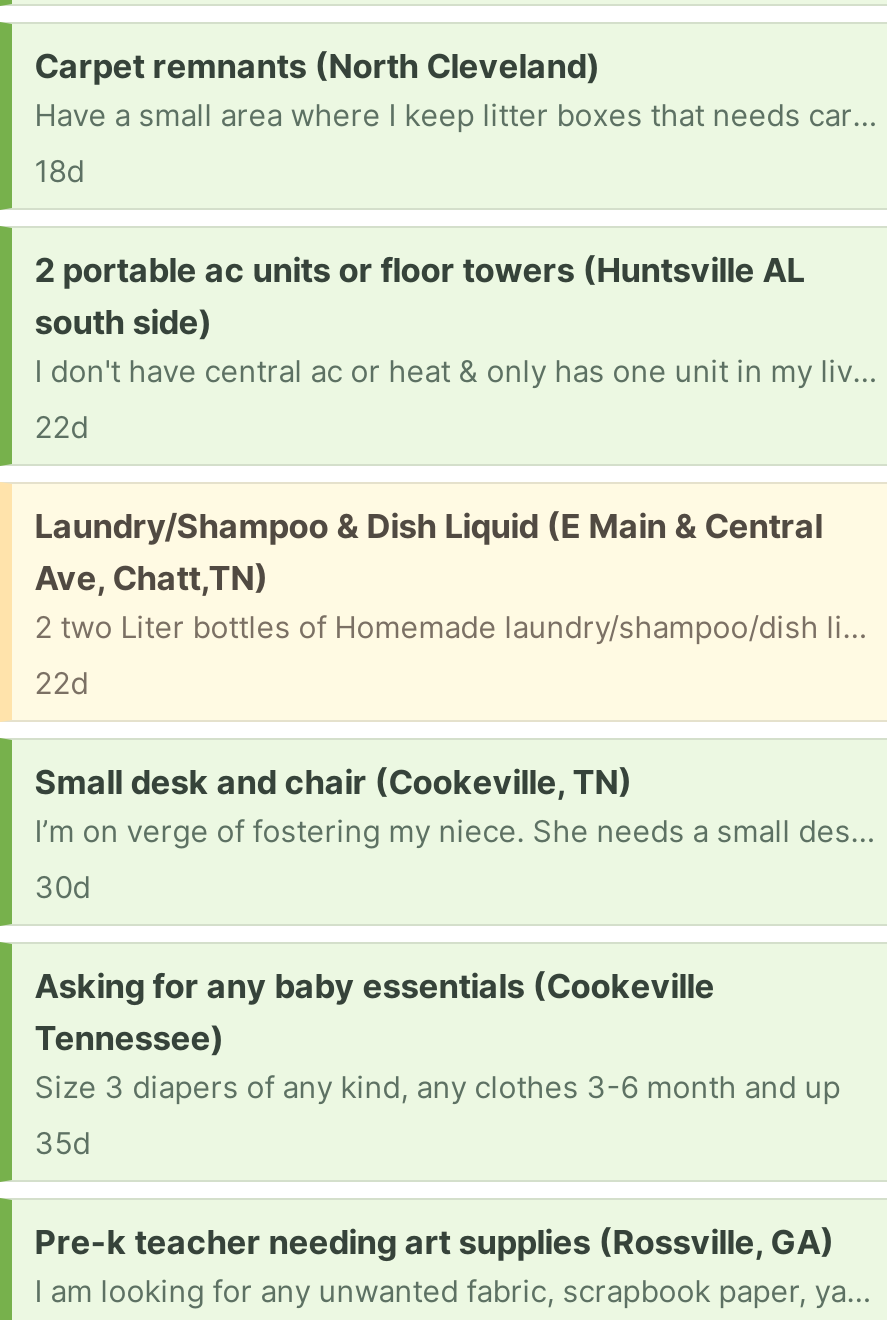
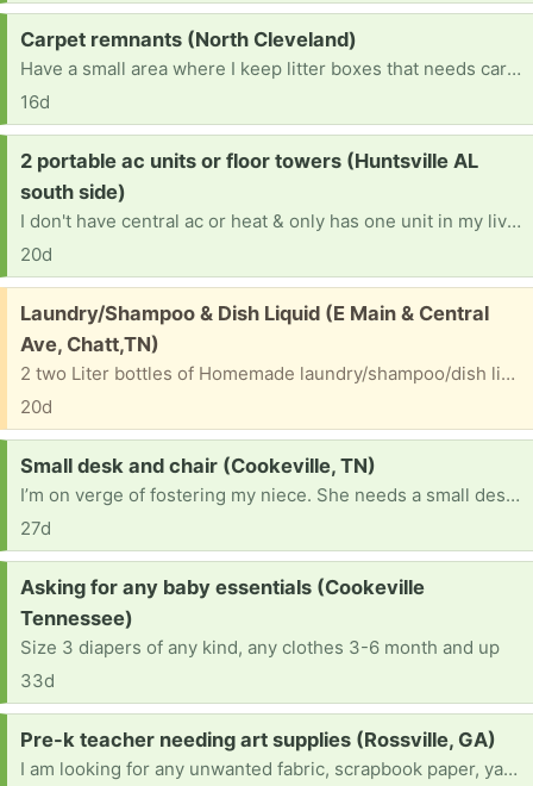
[34,152,84,190] 18d -> [20,90,50,113] 16d
[34,408,88,446] 22d -> [20,243,53,265] 20d
[34,664,88,702] 22d -> [20,395,53,418] 20d
[34,868,90,906] 30d -> [20,517,51,539] 27d
[34,1124,90,1162] 35d -> [20,669,55,692] 33d

